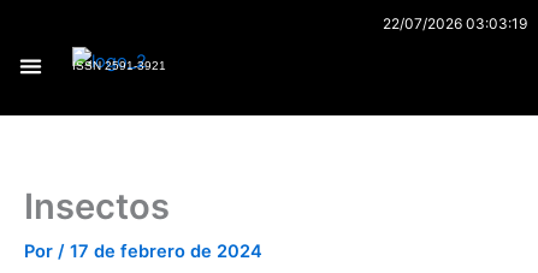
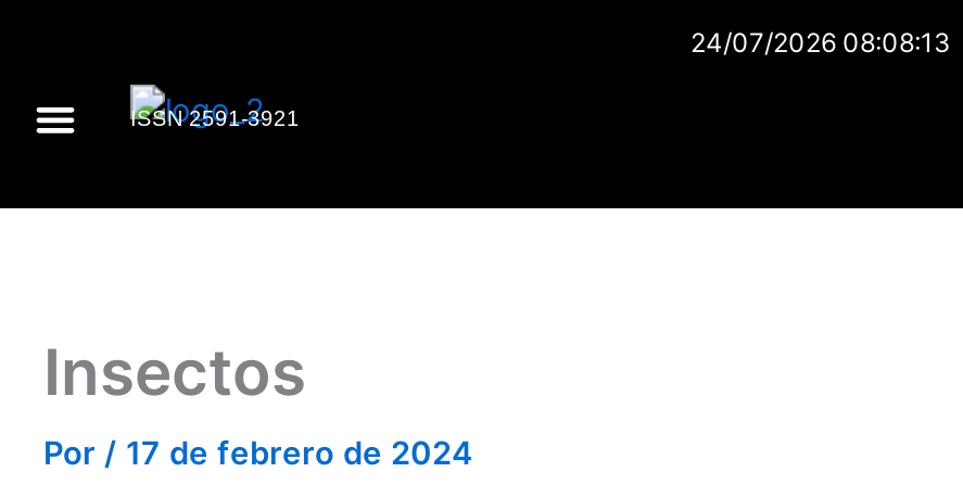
[383,14,527,32] 22/07/2026 03:03:19 -> [690,26,951,59] 24/07/2026 08:08:13

